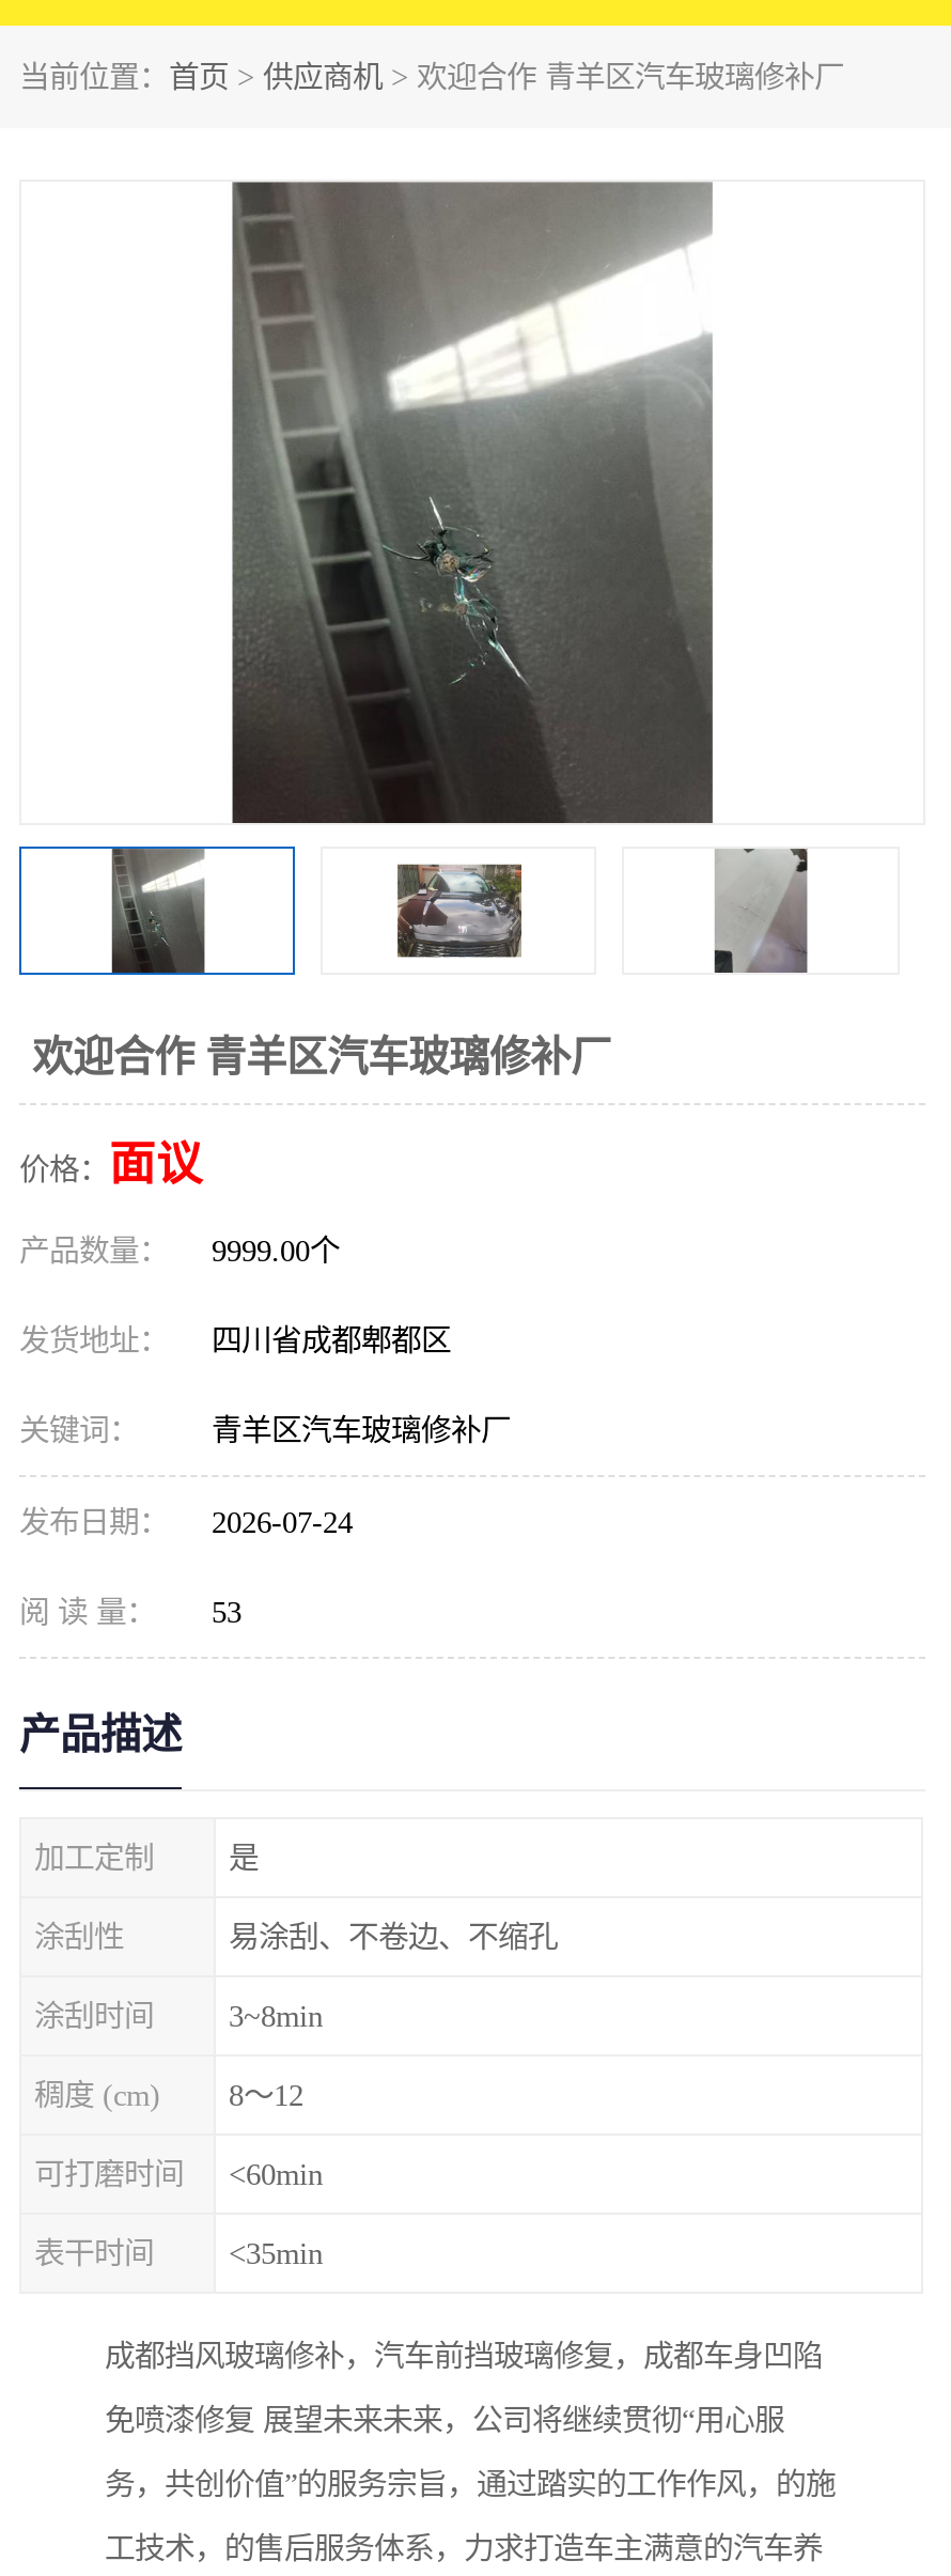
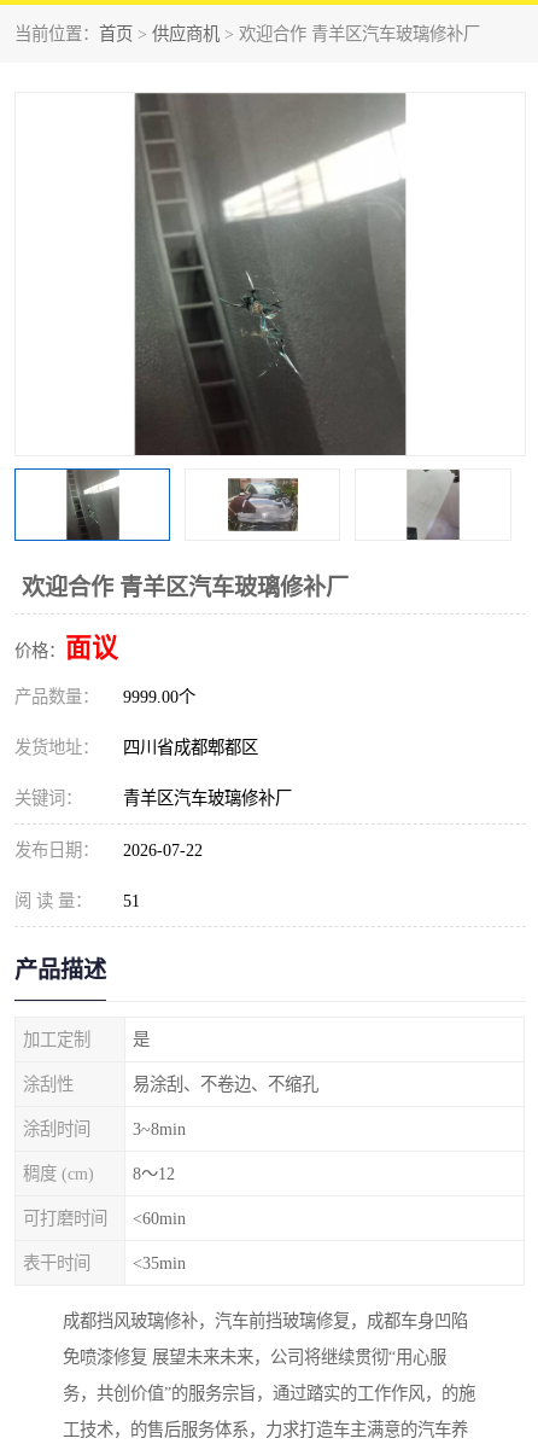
[19,1505,353,1539] 发布日期： 2026-07-24 -> [14,840,203,860] 发布日期： 2026-07-22
[19,1595,241,1629] 阅 读 量： 53 -> [14,891,140,910] 阅 读 量： 51

